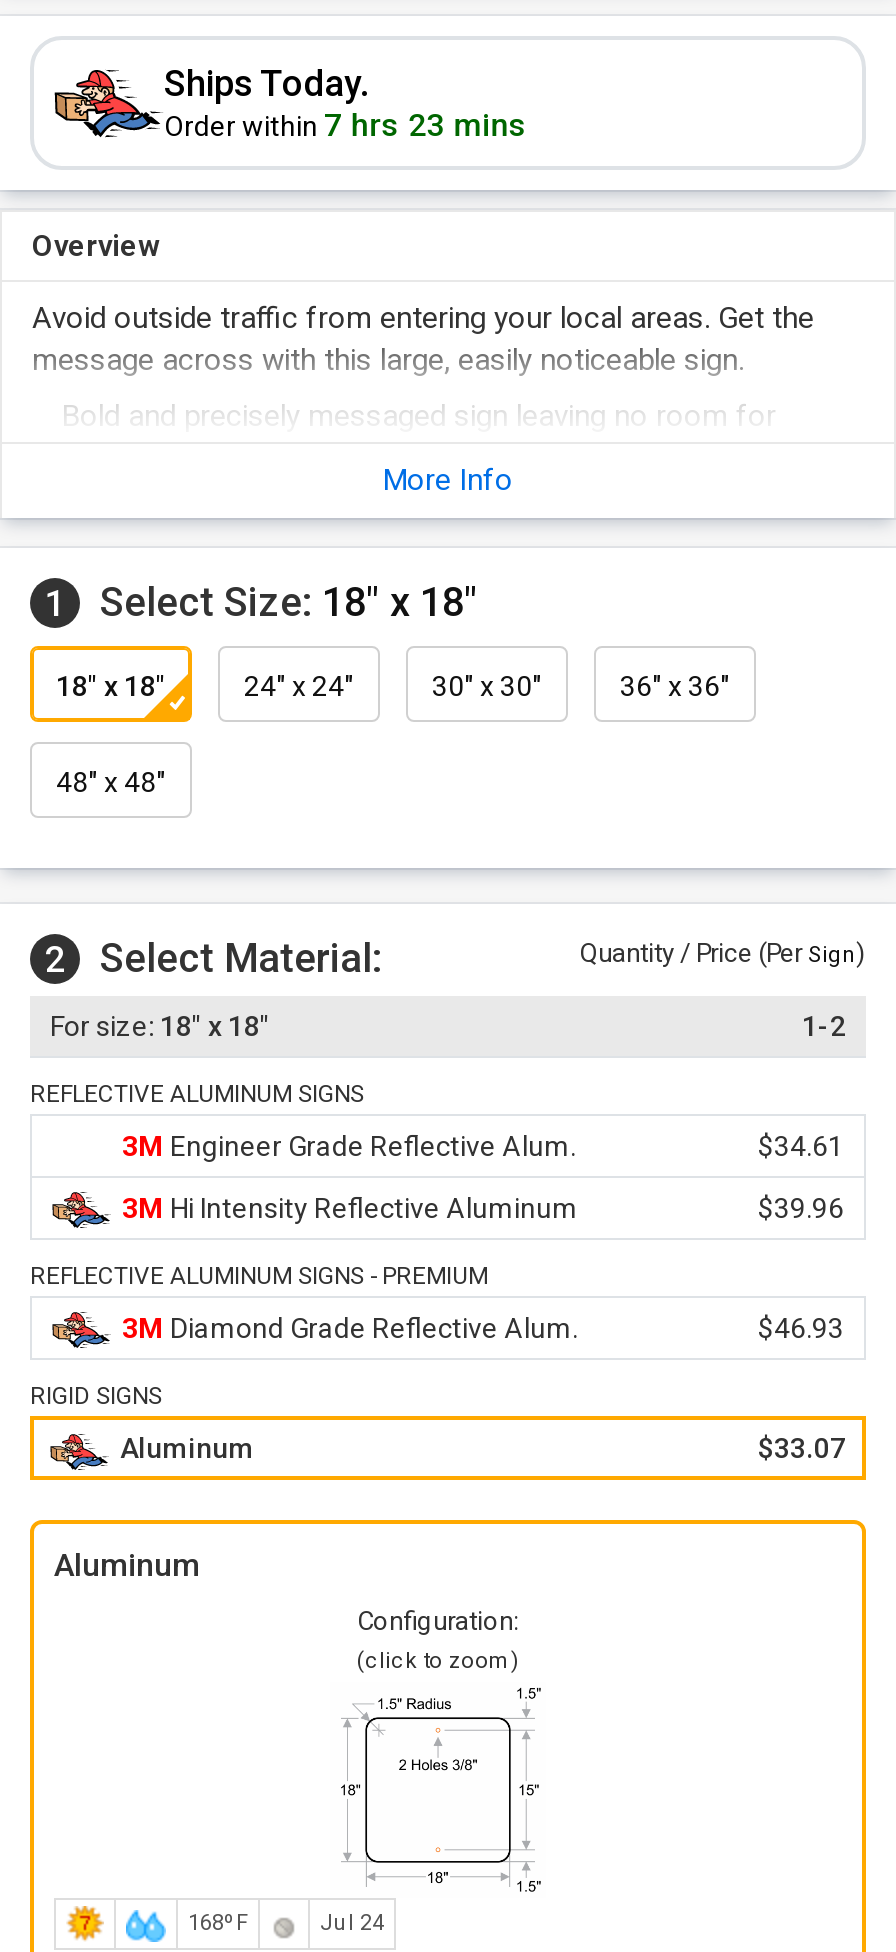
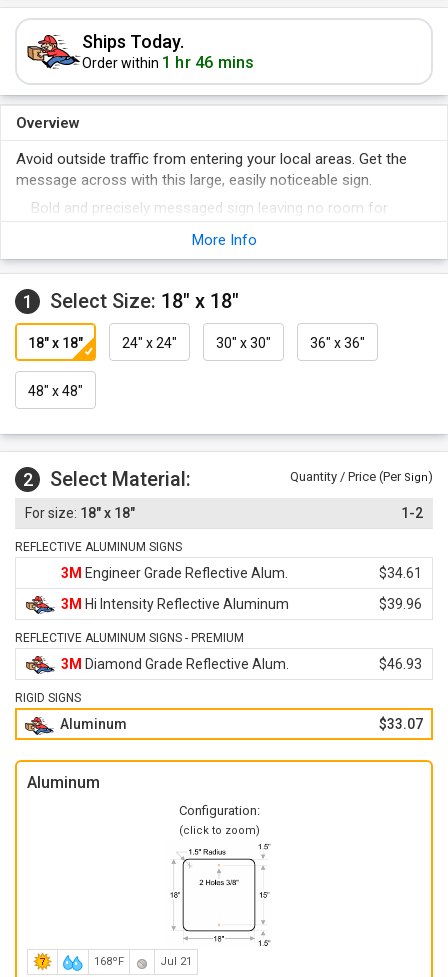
[164,106,527,144] Order within 7 hrs 23 mins -> [82,53,254,72] Order within 1 hr 46 mins
[320,1910,384,1936] Jul 24 -> [160,955,192,968] Jul 21

